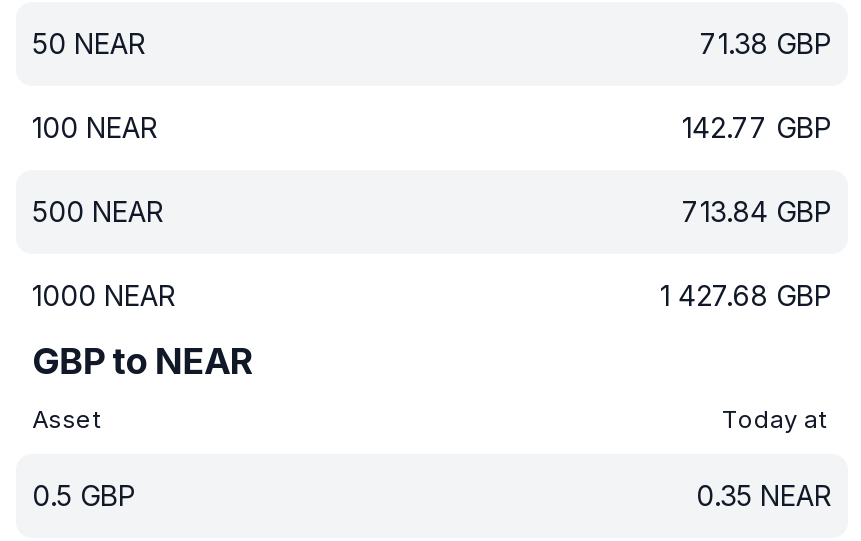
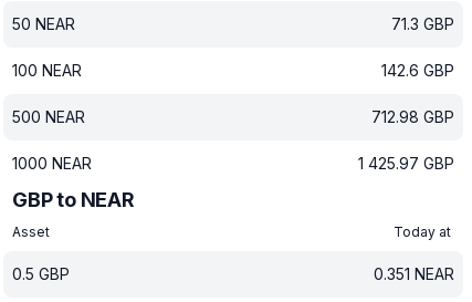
[700,26,832,60] 71.38 GBP -> [391,14,454,33] 71.3 GBP
[682,110,832,144] 142.77 GBP -> [381,61,454,80] 142.6 GBP
[682,194,832,228] 713.84 GBP -> [371,107,454,126] 712.98 GBP
[660,278,832,312] 1 427.68 GBP -> [358,154,454,173] 1 425.97 GBP
[696,478,832,512] 0.35 NEAR -> [374,264,454,283] 0.351 NEAR

